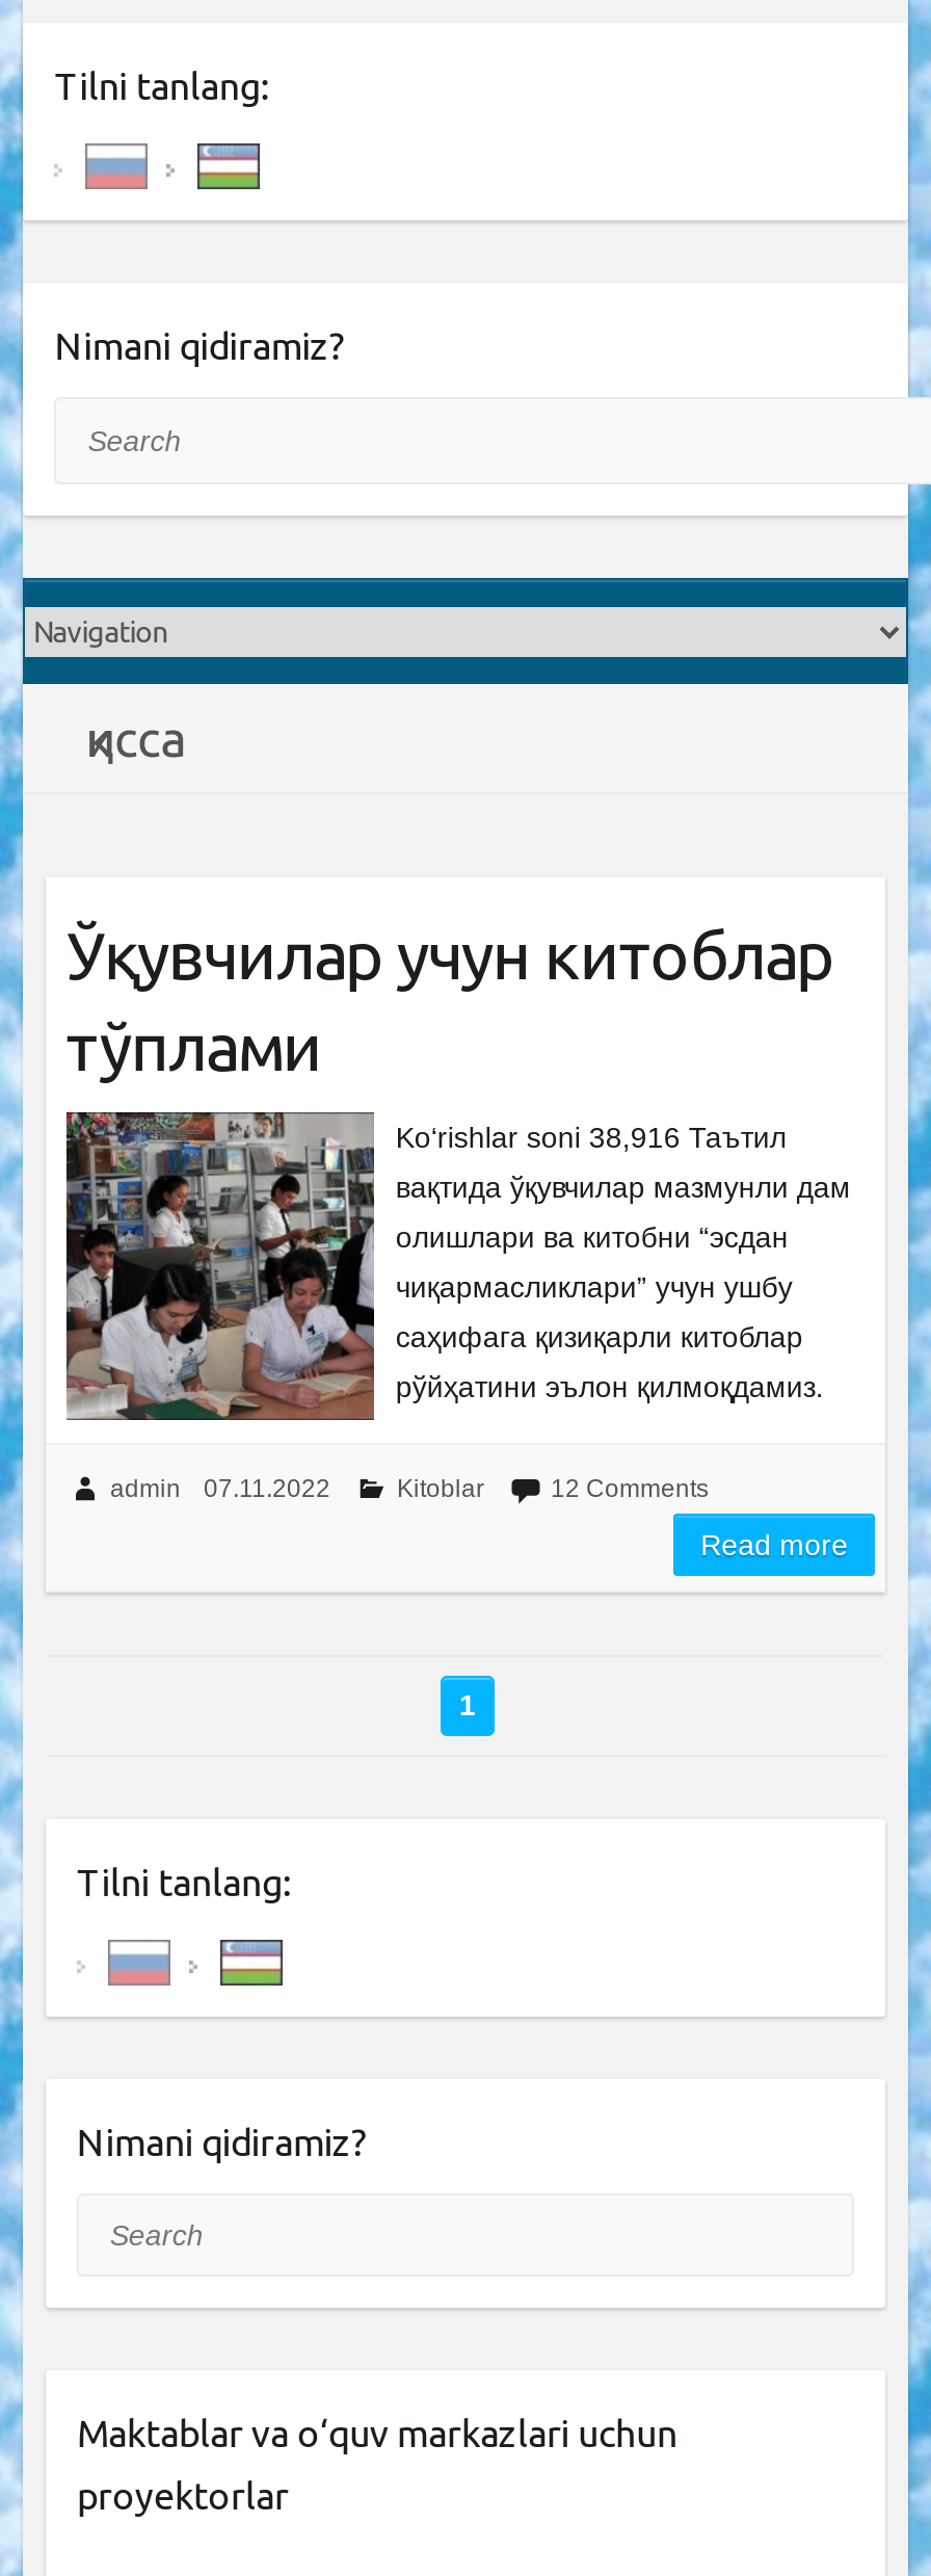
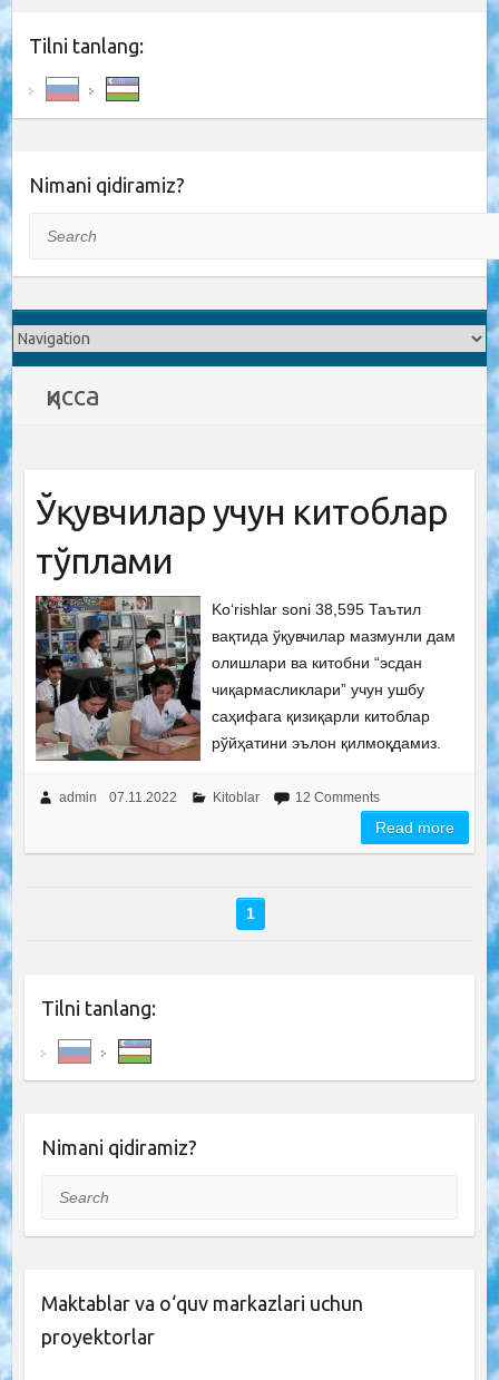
[395,1121,786,1154] Ko‘rishlar soni 38,916 Таътил -> [212,600,421,618] Ko‘rishlar soni 38,595 Таътил

